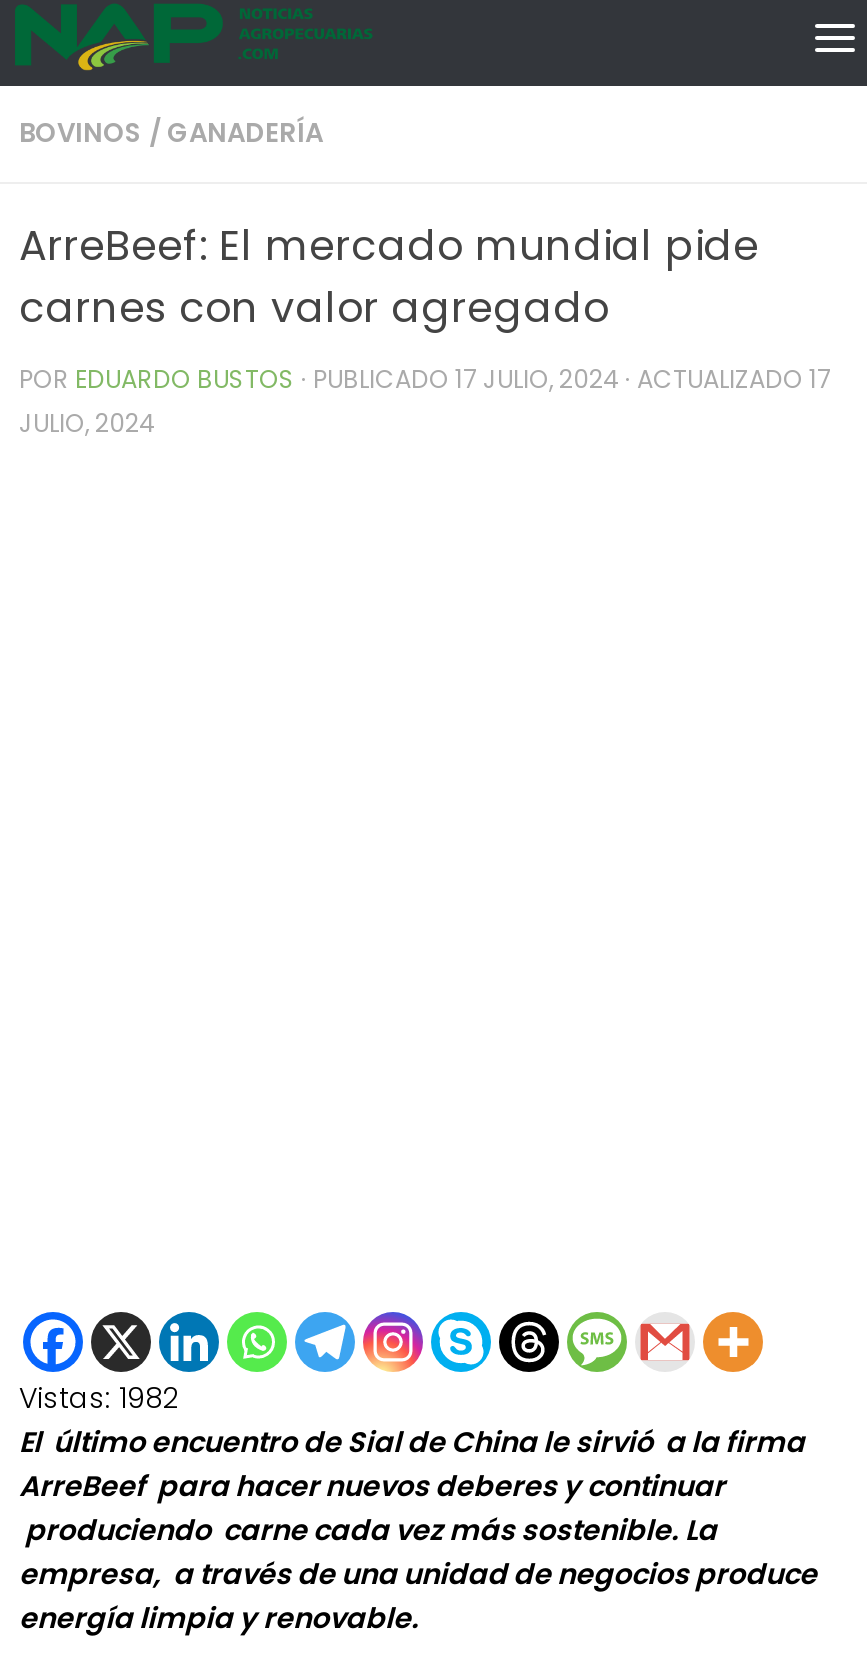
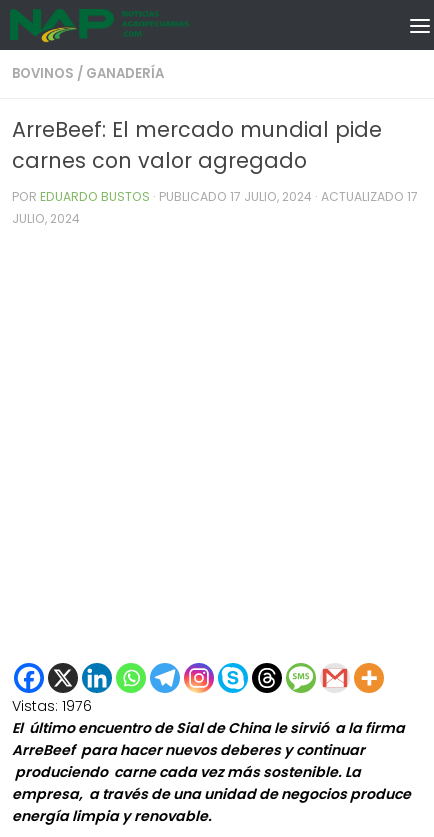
[19,1378,179,1418] Vistas: 1982 -> [12,696,92,716] Vistas: 1976

